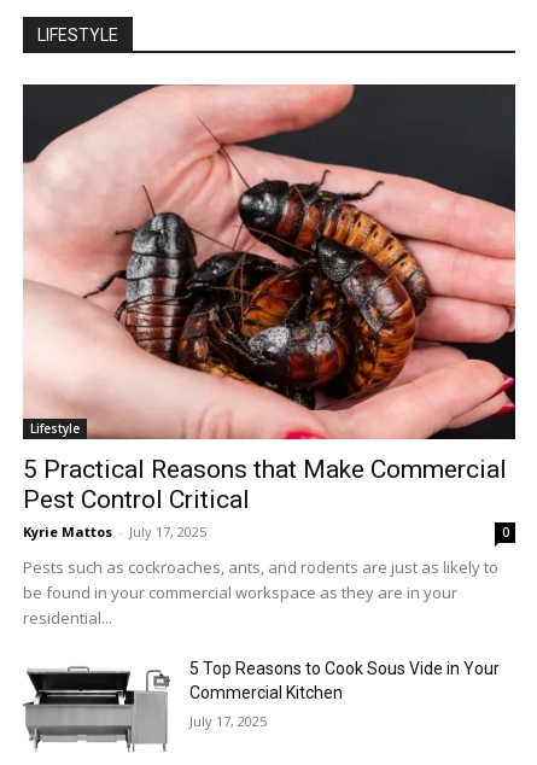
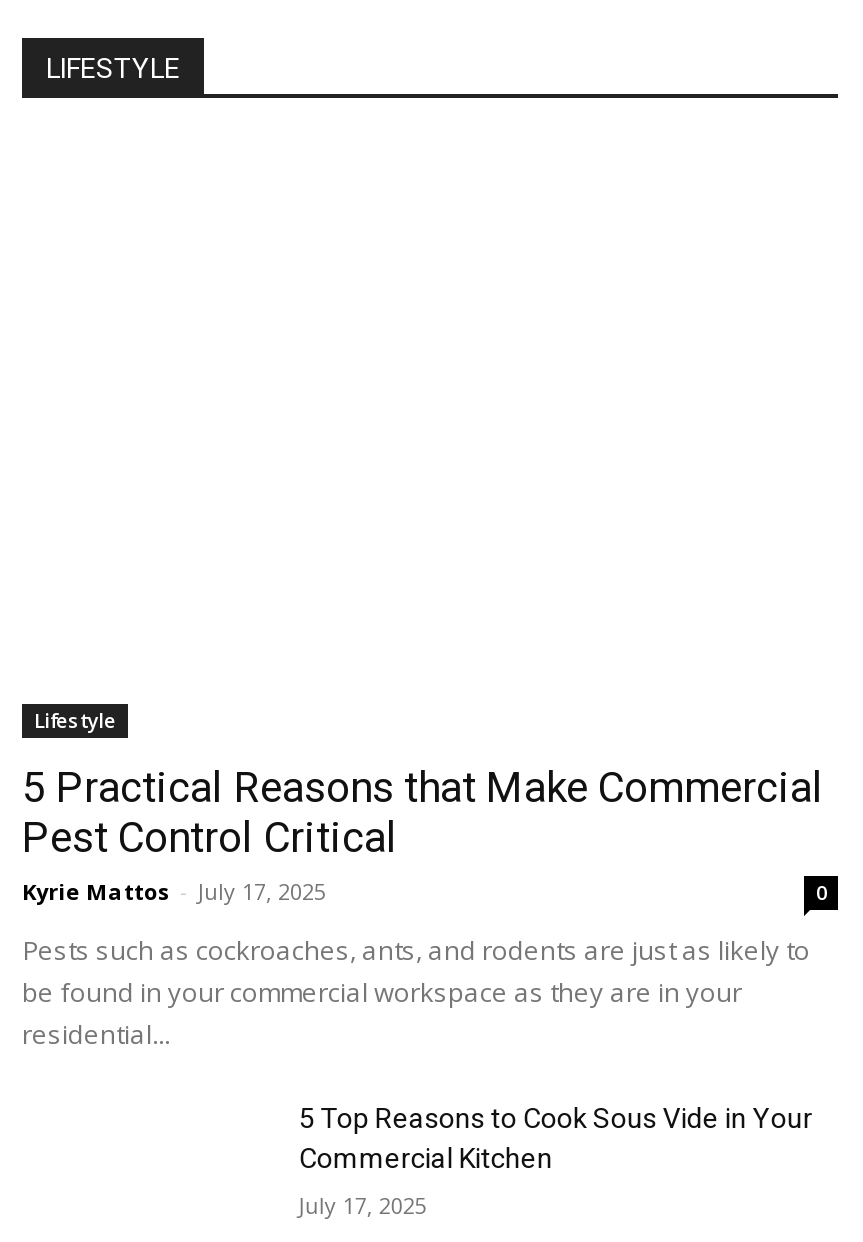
[22,83,516,440] [image] -> none
[23,666,171,752] [image] -> none

